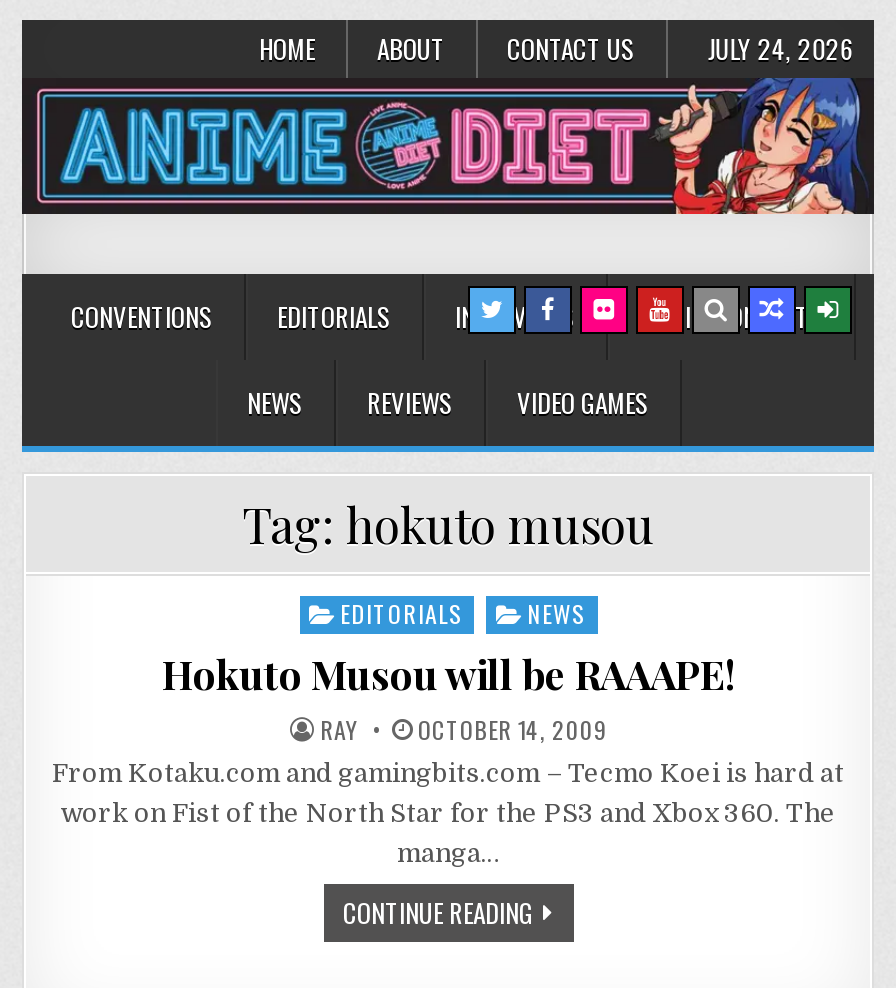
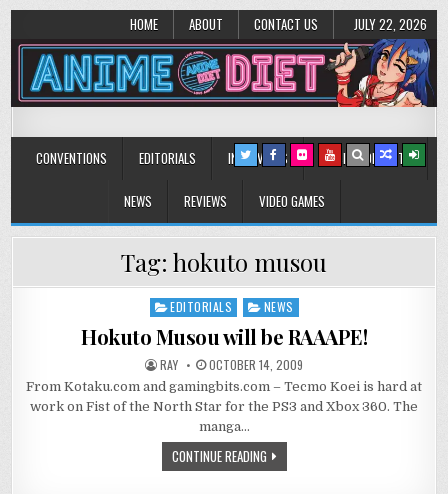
[259,28,854,68] HOME ABOUT CONTACT US JULY 24, 2026 -> [129,14,427,34] HOME ABOUT CONTACT US JULY 22, 2026

